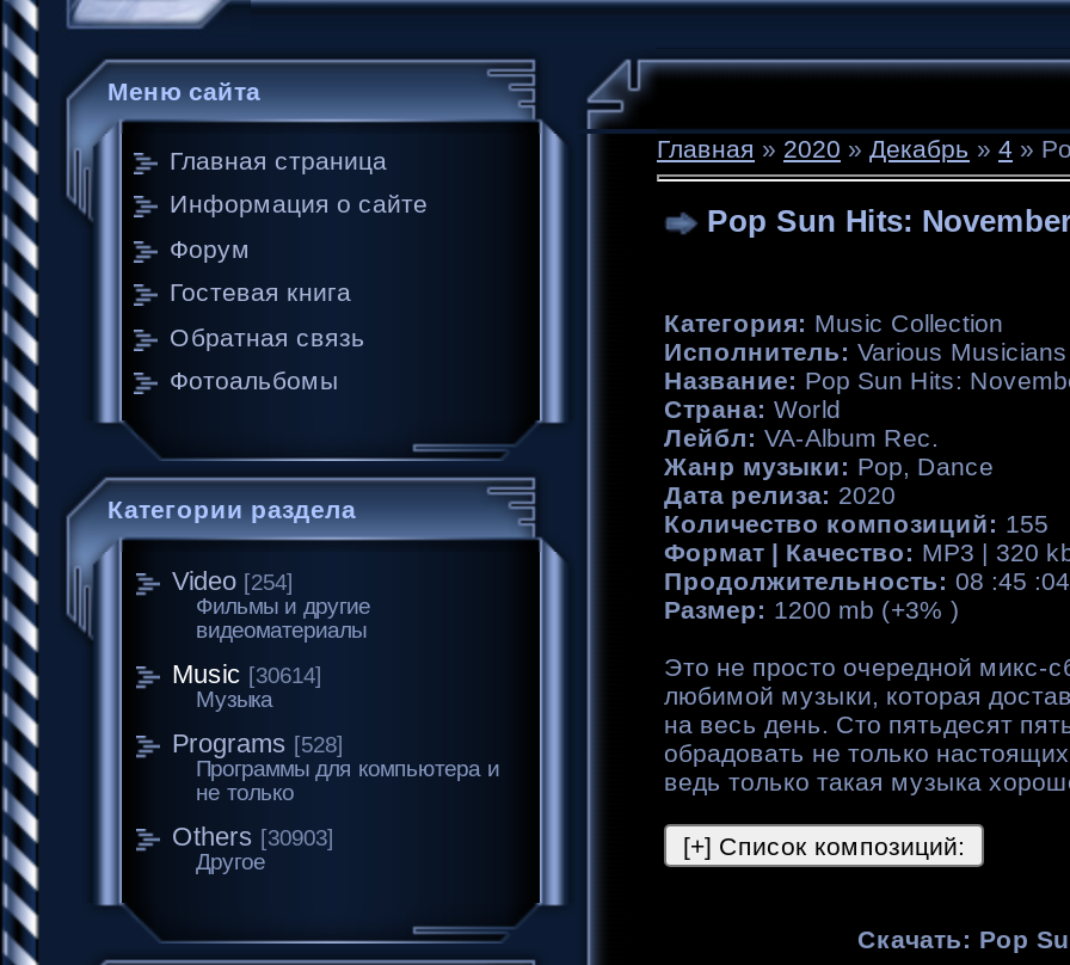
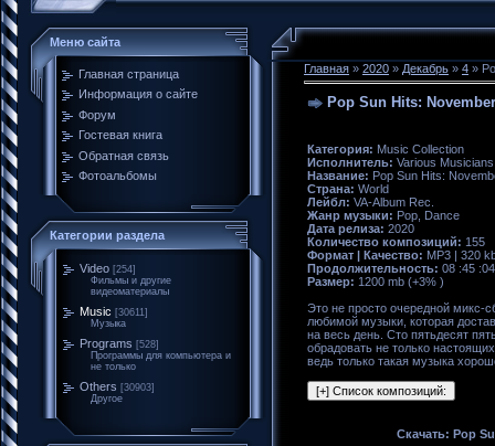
[172,659,322,688] Music [30614] -> [80,305,148,318] Music [30611]

